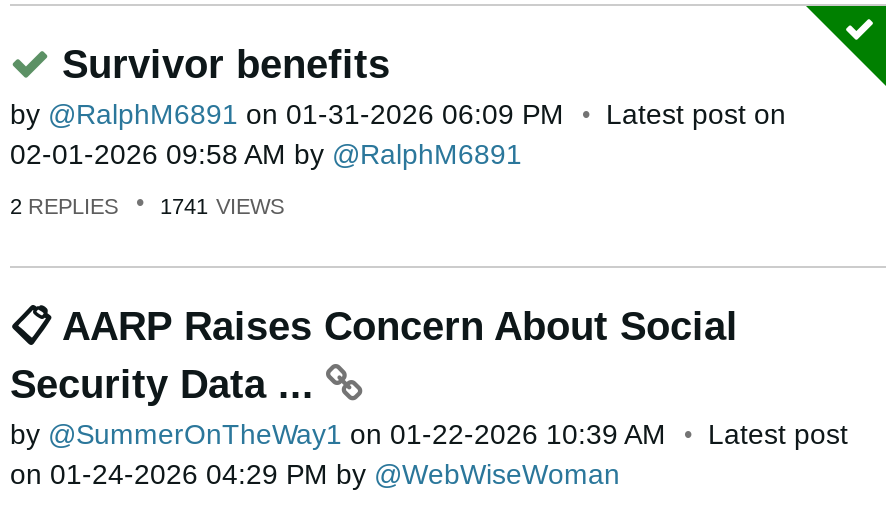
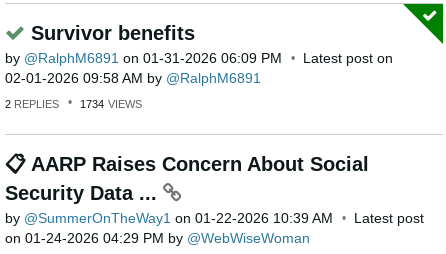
[10,193,284,217] 2 REPLIES 1741 VIEWS -> [5,98,142,110] 2 REPLIES 1734 VIEWS

